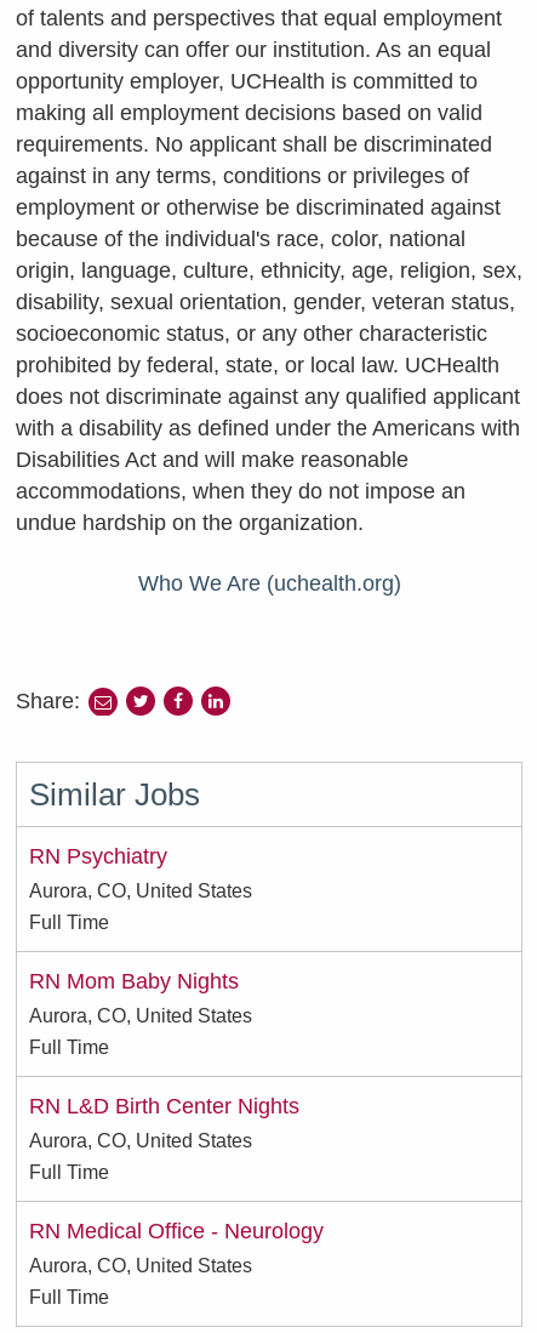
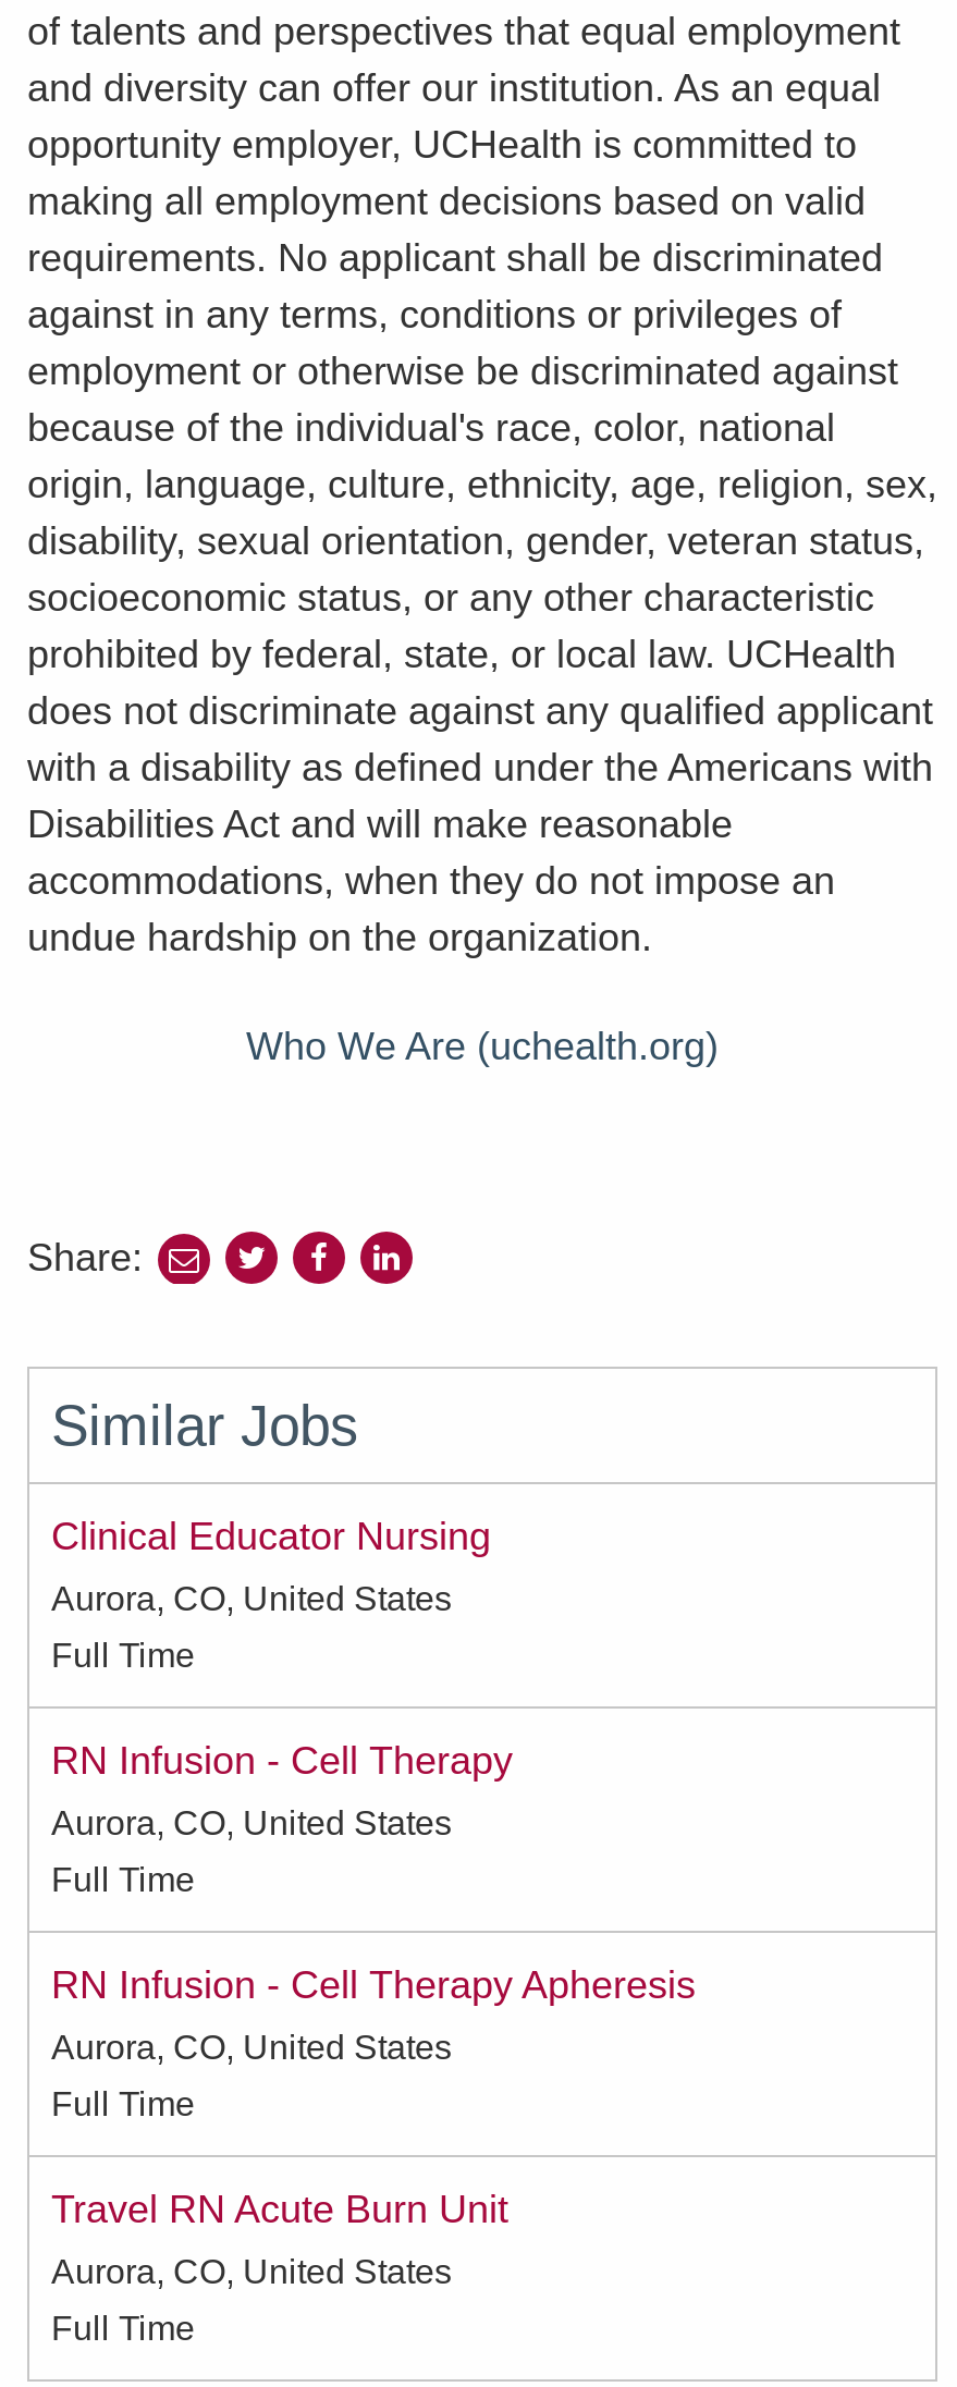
[29,844,167,868] RN Psychiatry -> [51,1514,491,1558] Clinical Educator Nursing
[29,969,239,993] RN Mom Baby Nights -> [51,1738,513,1782] RN Infusion - Cell Therapy
[29,1094,299,1118] RN L&D Birth Center Nights -> [51,1963,696,2006] RN Infusion - Cell Therapy Apheresis
[29,1219,324,1243] RN Medical Office - Neurology -> [51,2187,508,2231] Travel RN Acute Burn Unit

